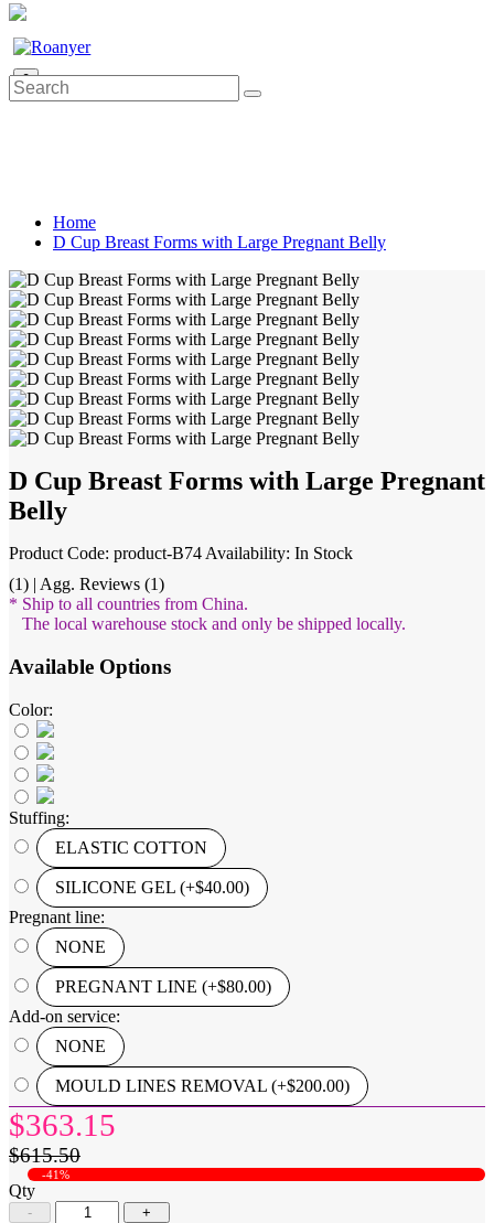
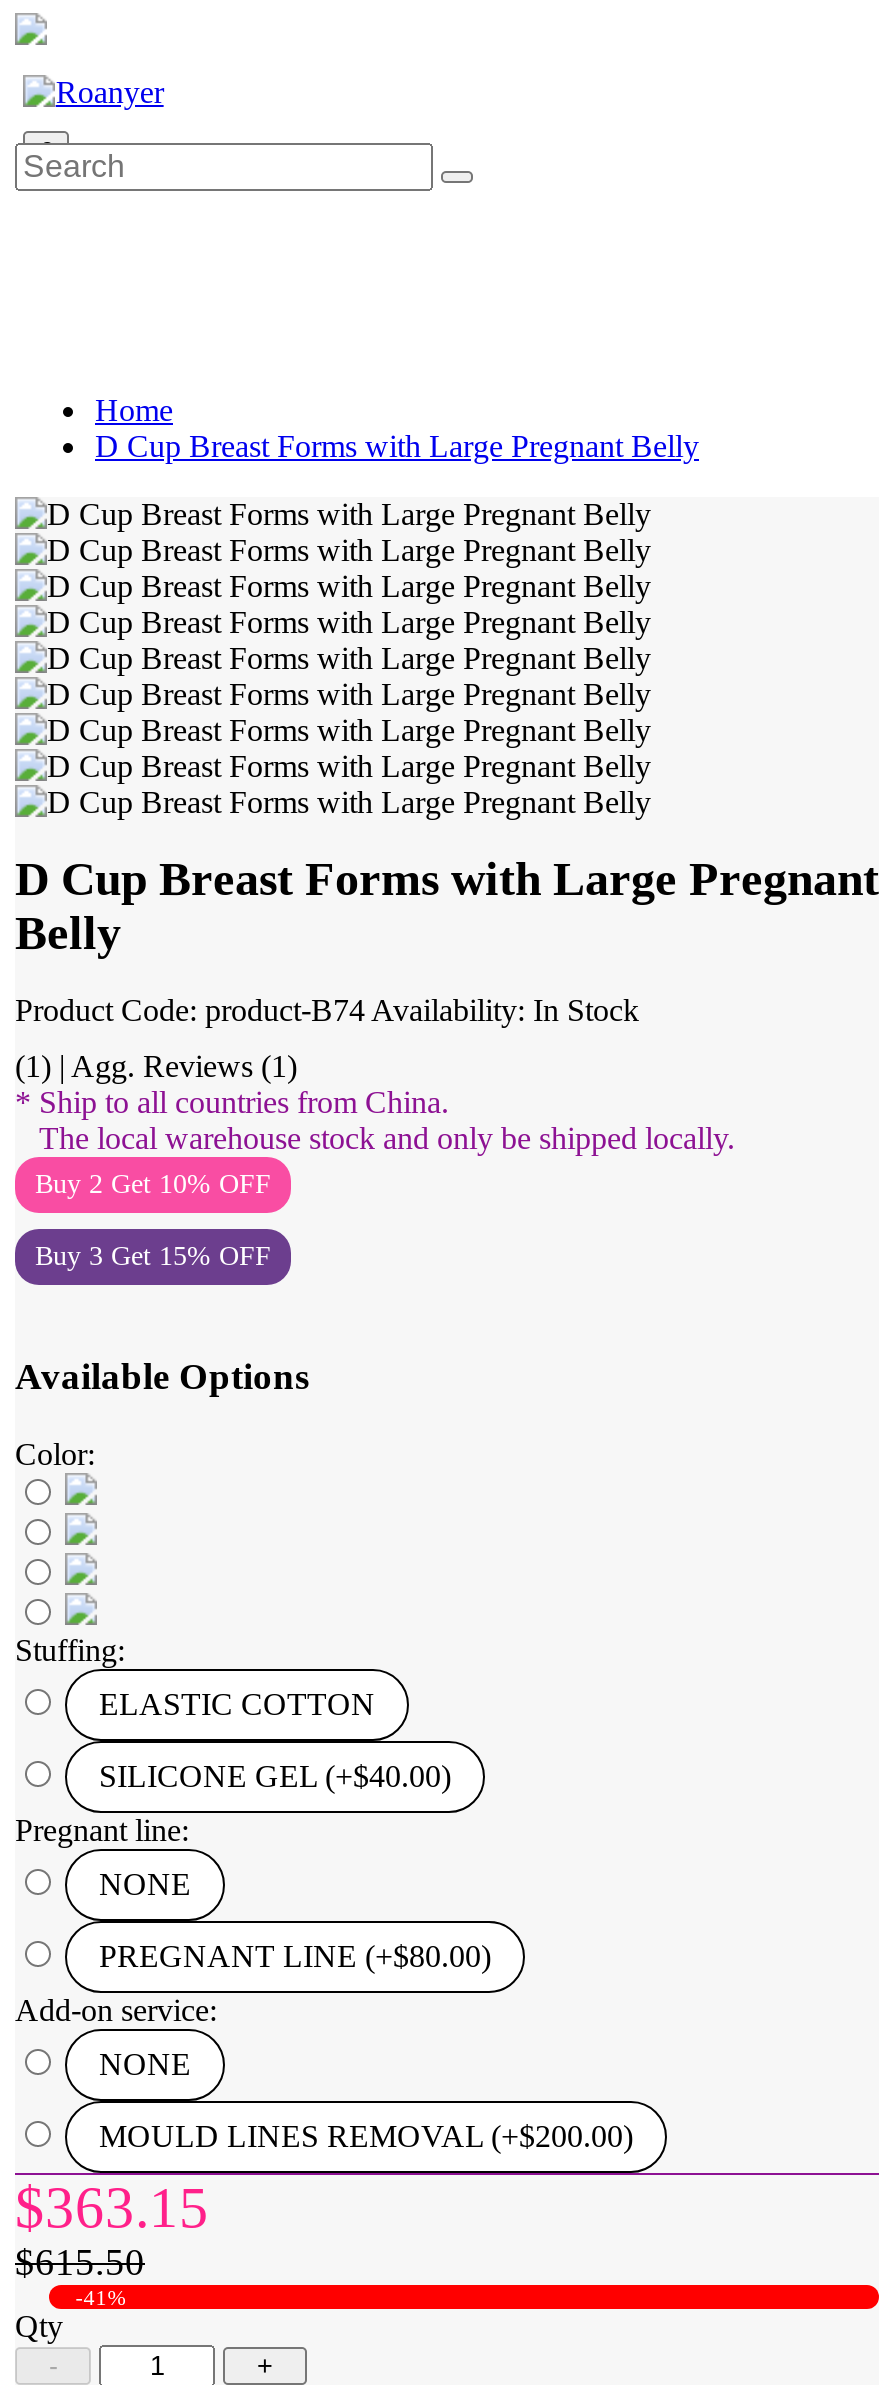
none -> [35,1169,271,1271] Buy 2 Get 10% OFF | Buy 3 Get 15% OFF

